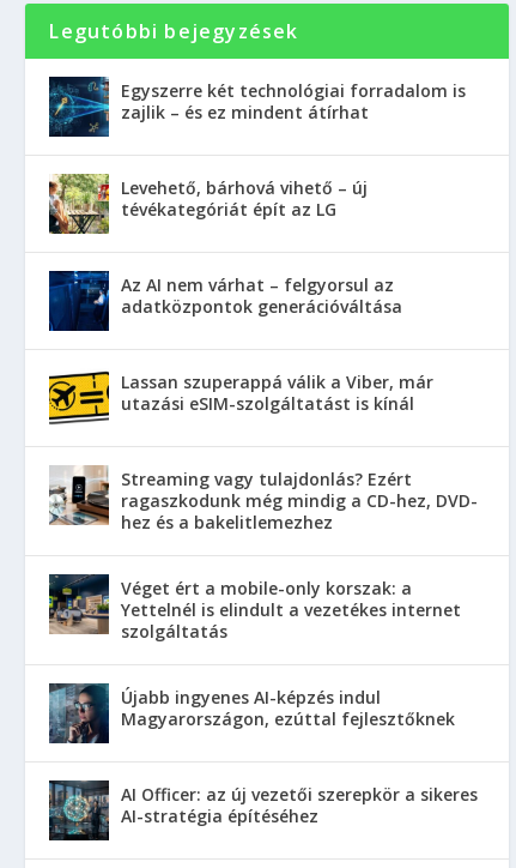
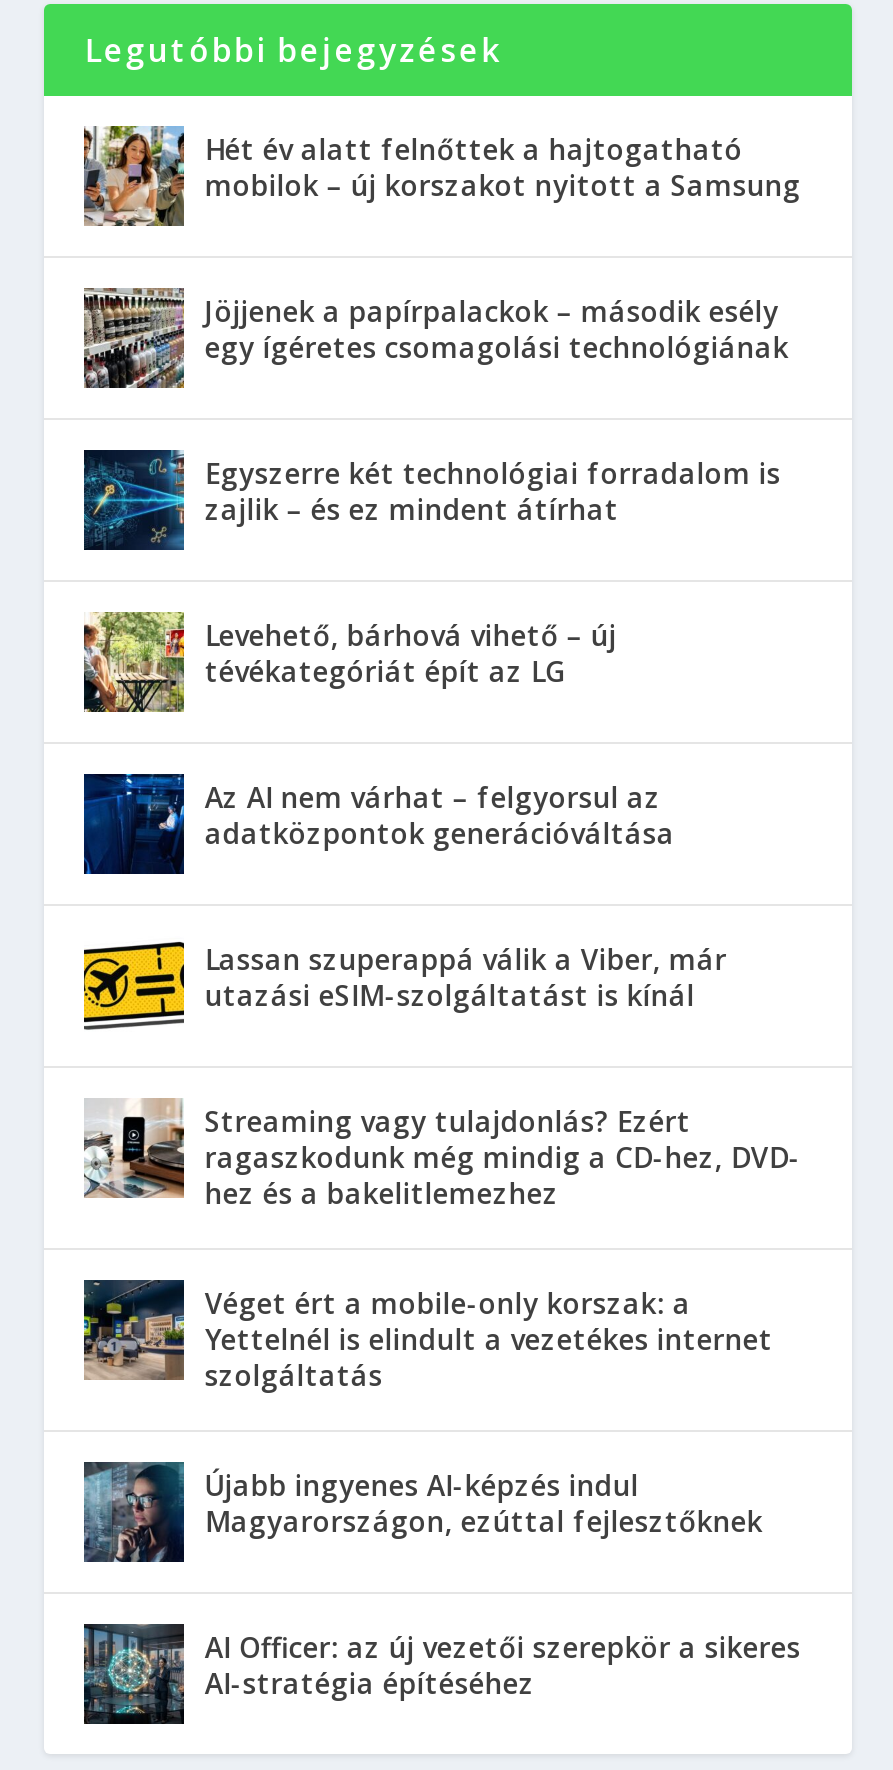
none -> [82,123,801,366] [image] | Hét év alatt felnőttek a hajtogatható | mobilok – új korszakot nyitott a Samsung | Jöjjenek a papírpalackok – második esély | egy ígéretes csomagolási technológiának
none -> [82,287,176,389] [image]

